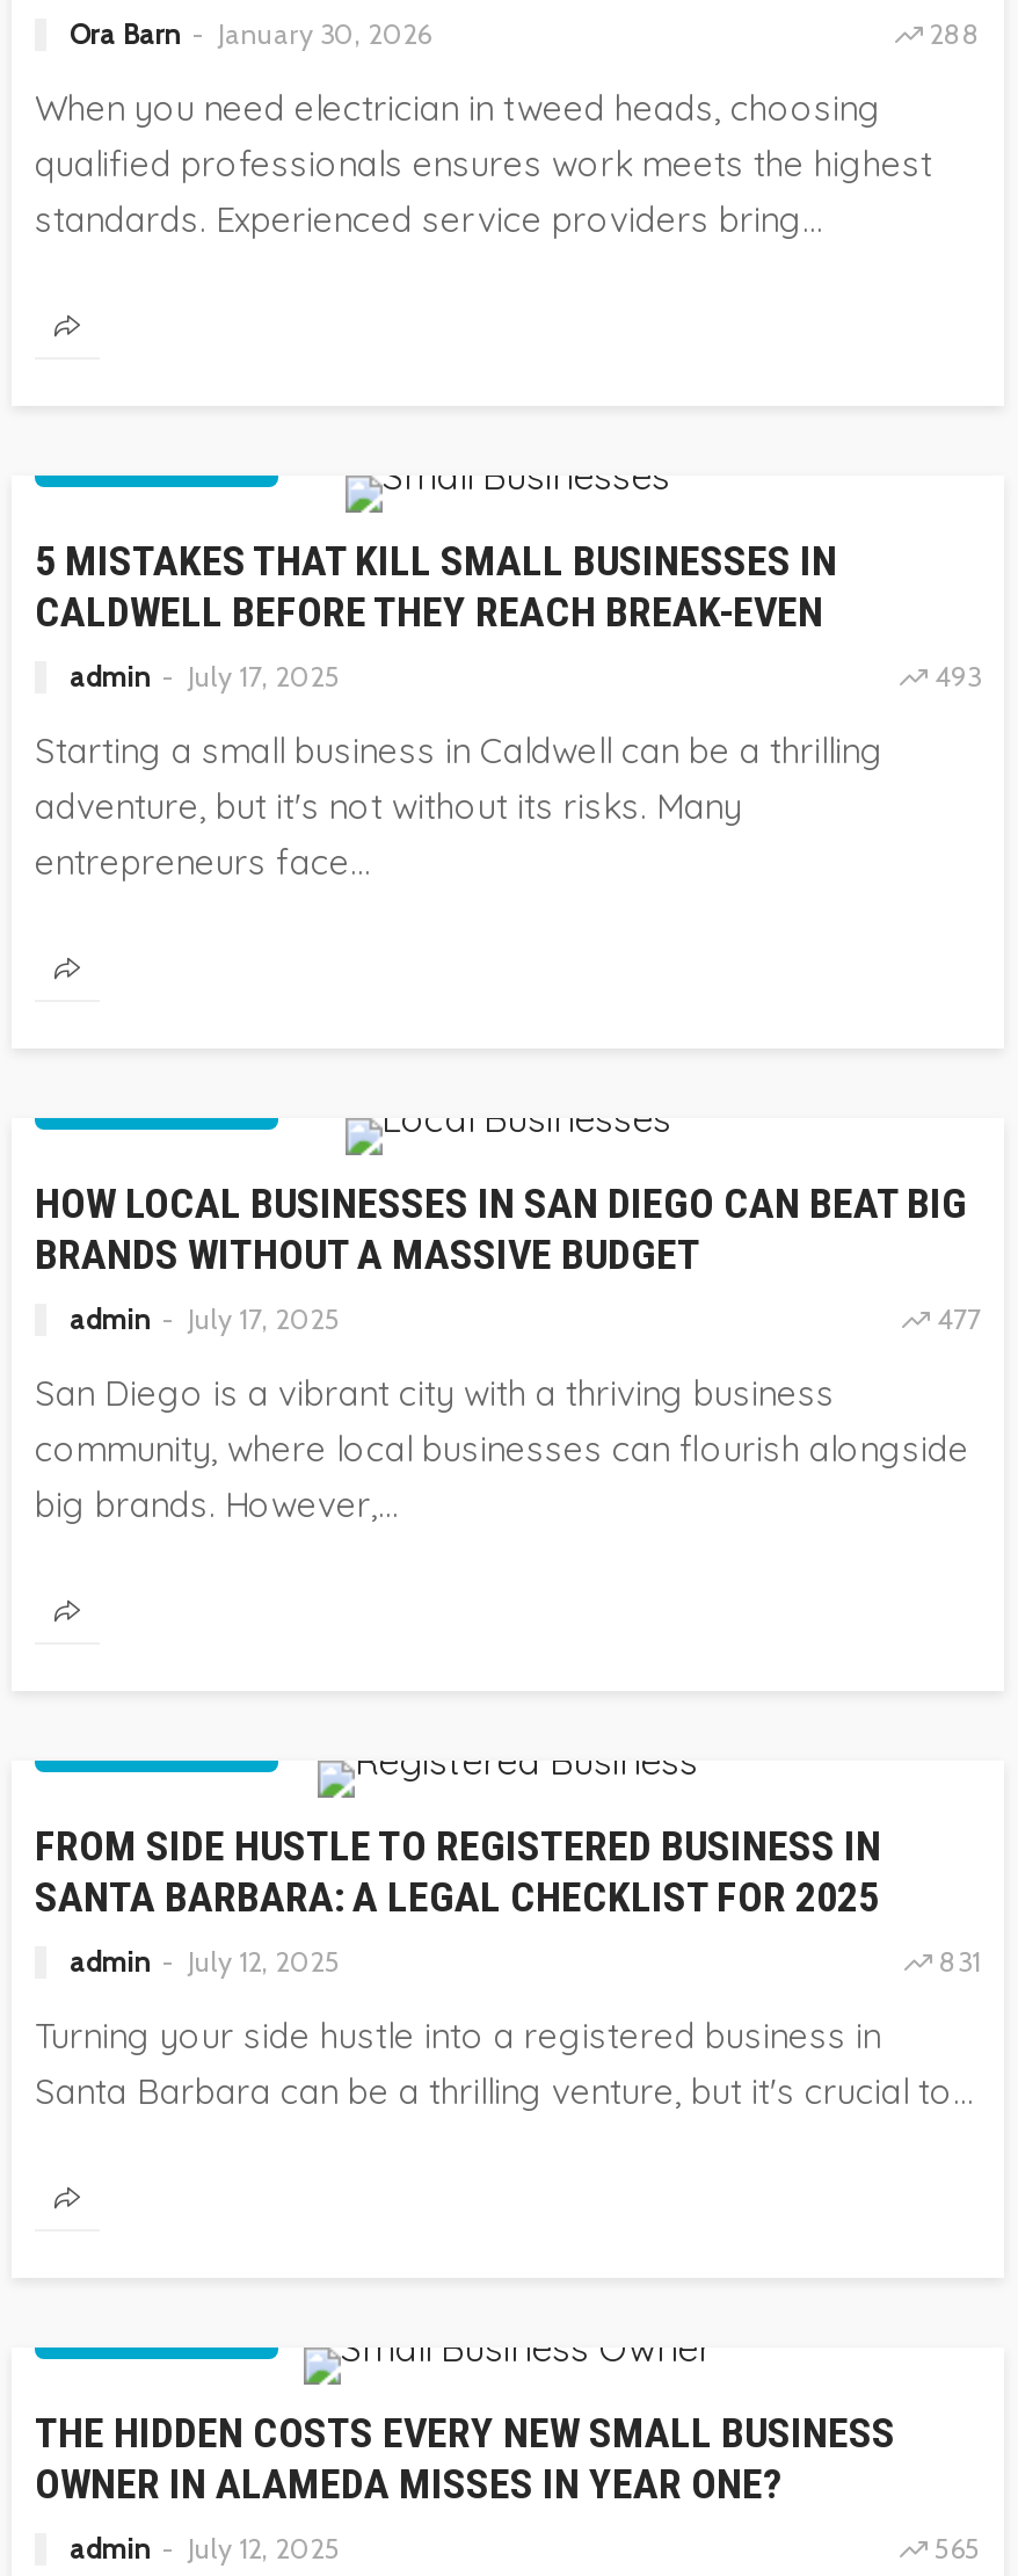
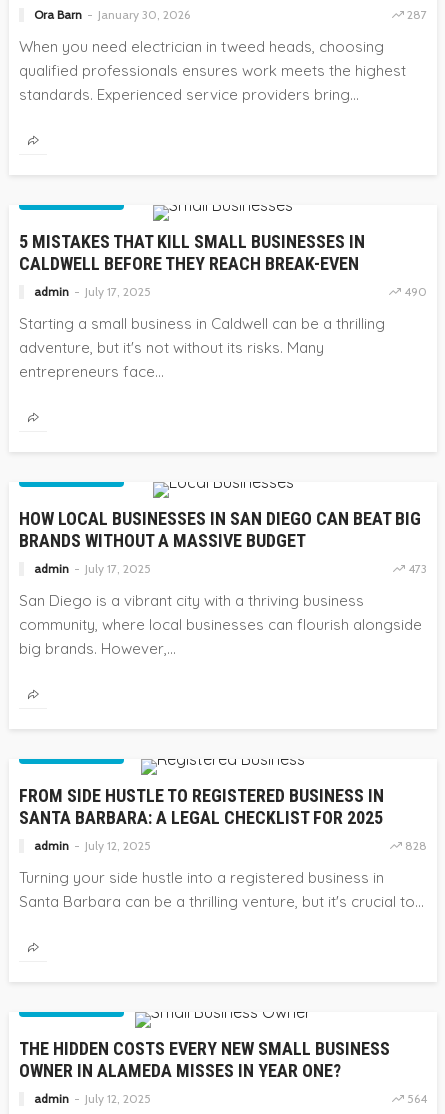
[930,16,981,51] 288 -> [407,7,427,22] 287
[935,659,981,693] 493 -> [404,284,427,299] 490
[937,1301,981,1336] 477 -> [408,561,427,576] 473
[939,1944,981,1978] 831 -> [405,838,427,853] 828
[935,2531,981,2565] 565 -> [407,1091,427,1106] 564

